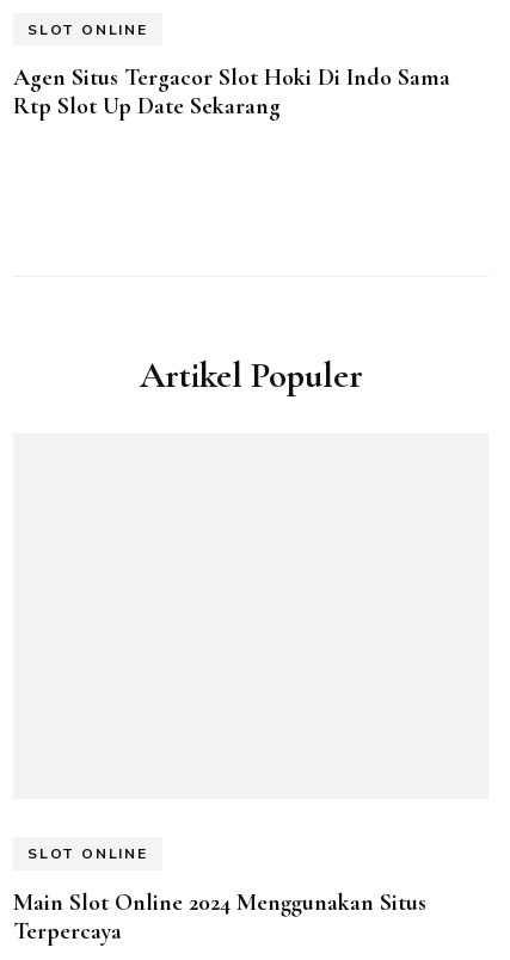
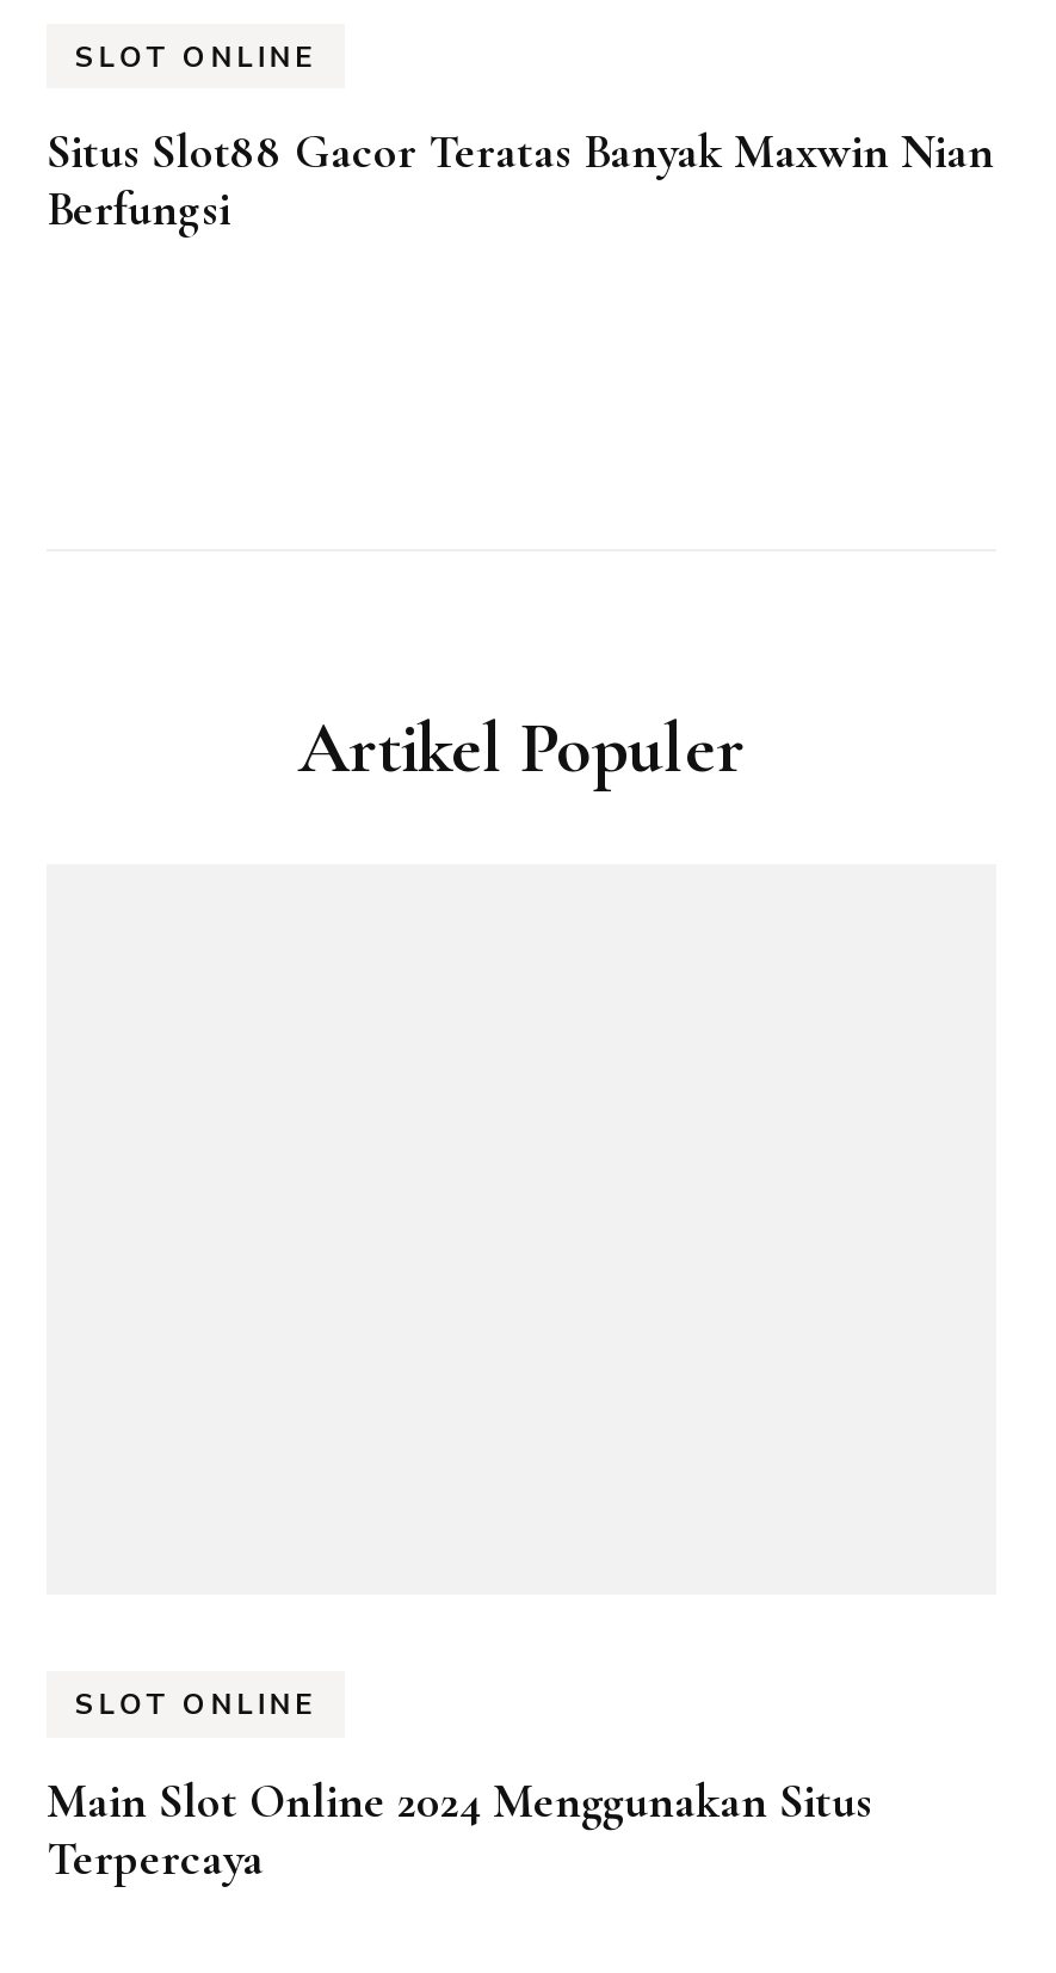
[13,64,450,121] Agen Situs Tergacor Slot Hoki Di Indo Sama | Rtp Slot Up Date Sekarang -> [47,125,994,239] Situs Slot88 Gacor Teratas Banyak Maxwin Nian | Berfungsi

